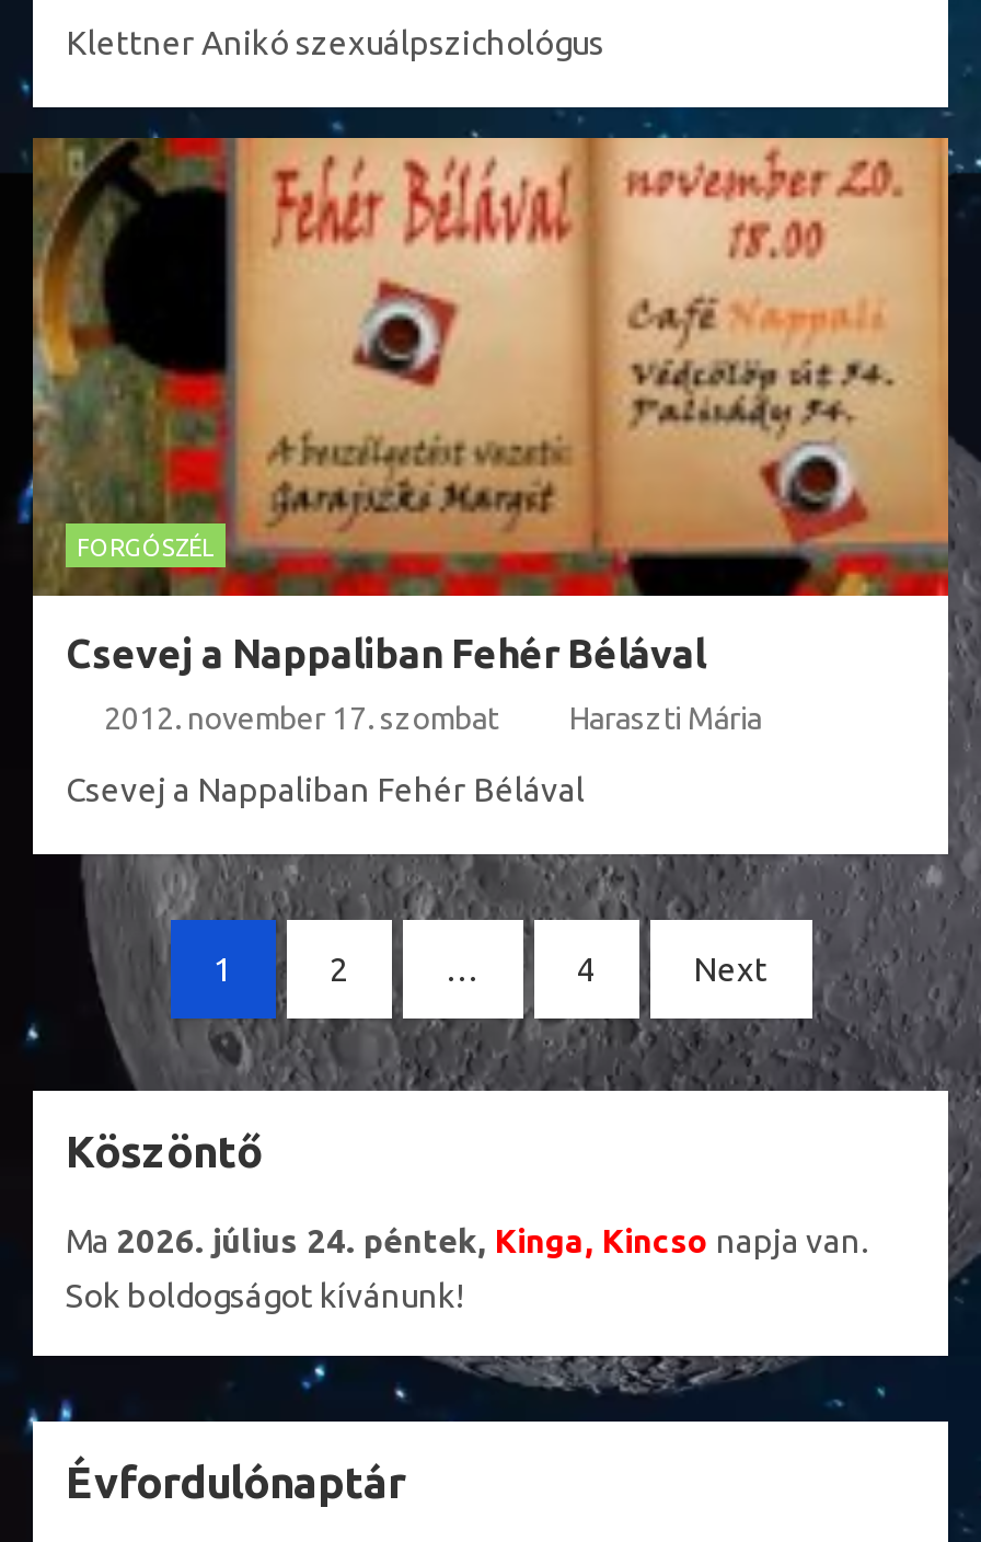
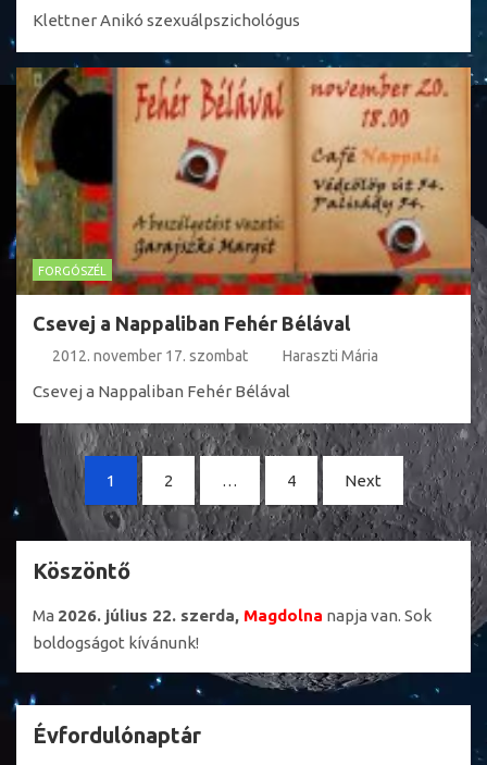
[66,1222,867,1259] Ma 2026. július 24. péntek, Kinga, Kincso napja van. -> [33,606,432,625] Ma 2026. július 22. szerda, Magdolna napja van. Sok
[66,1277,462,1314] Sok boldogságot kívánunk! -> [33,633,199,652] boldogságot kívánunk!

